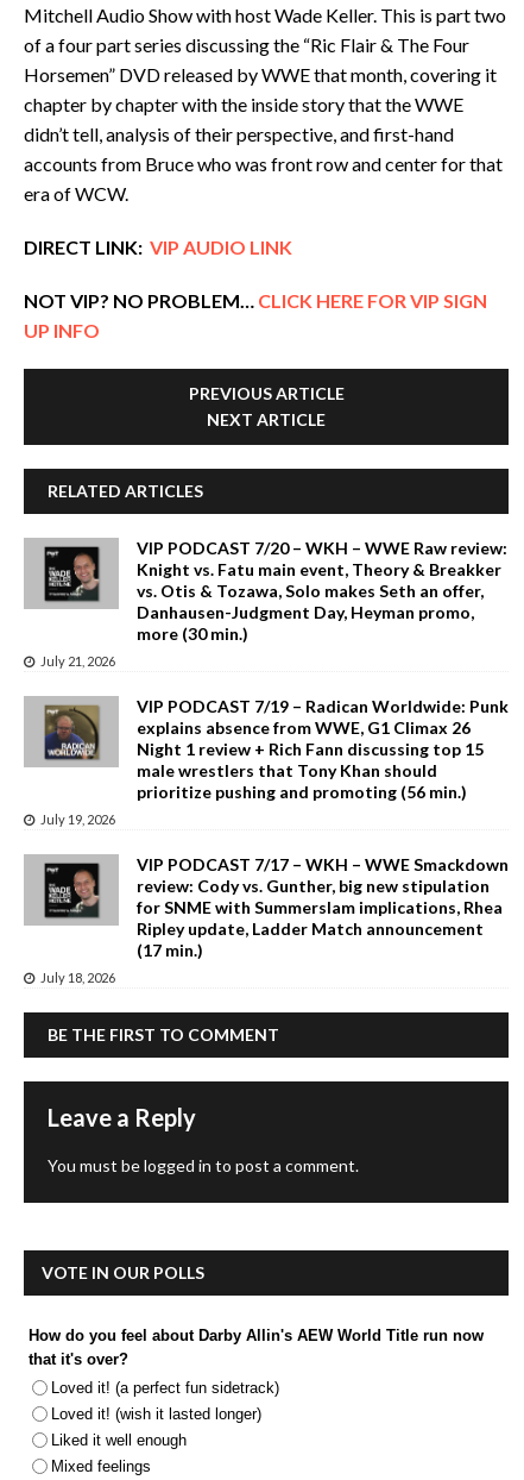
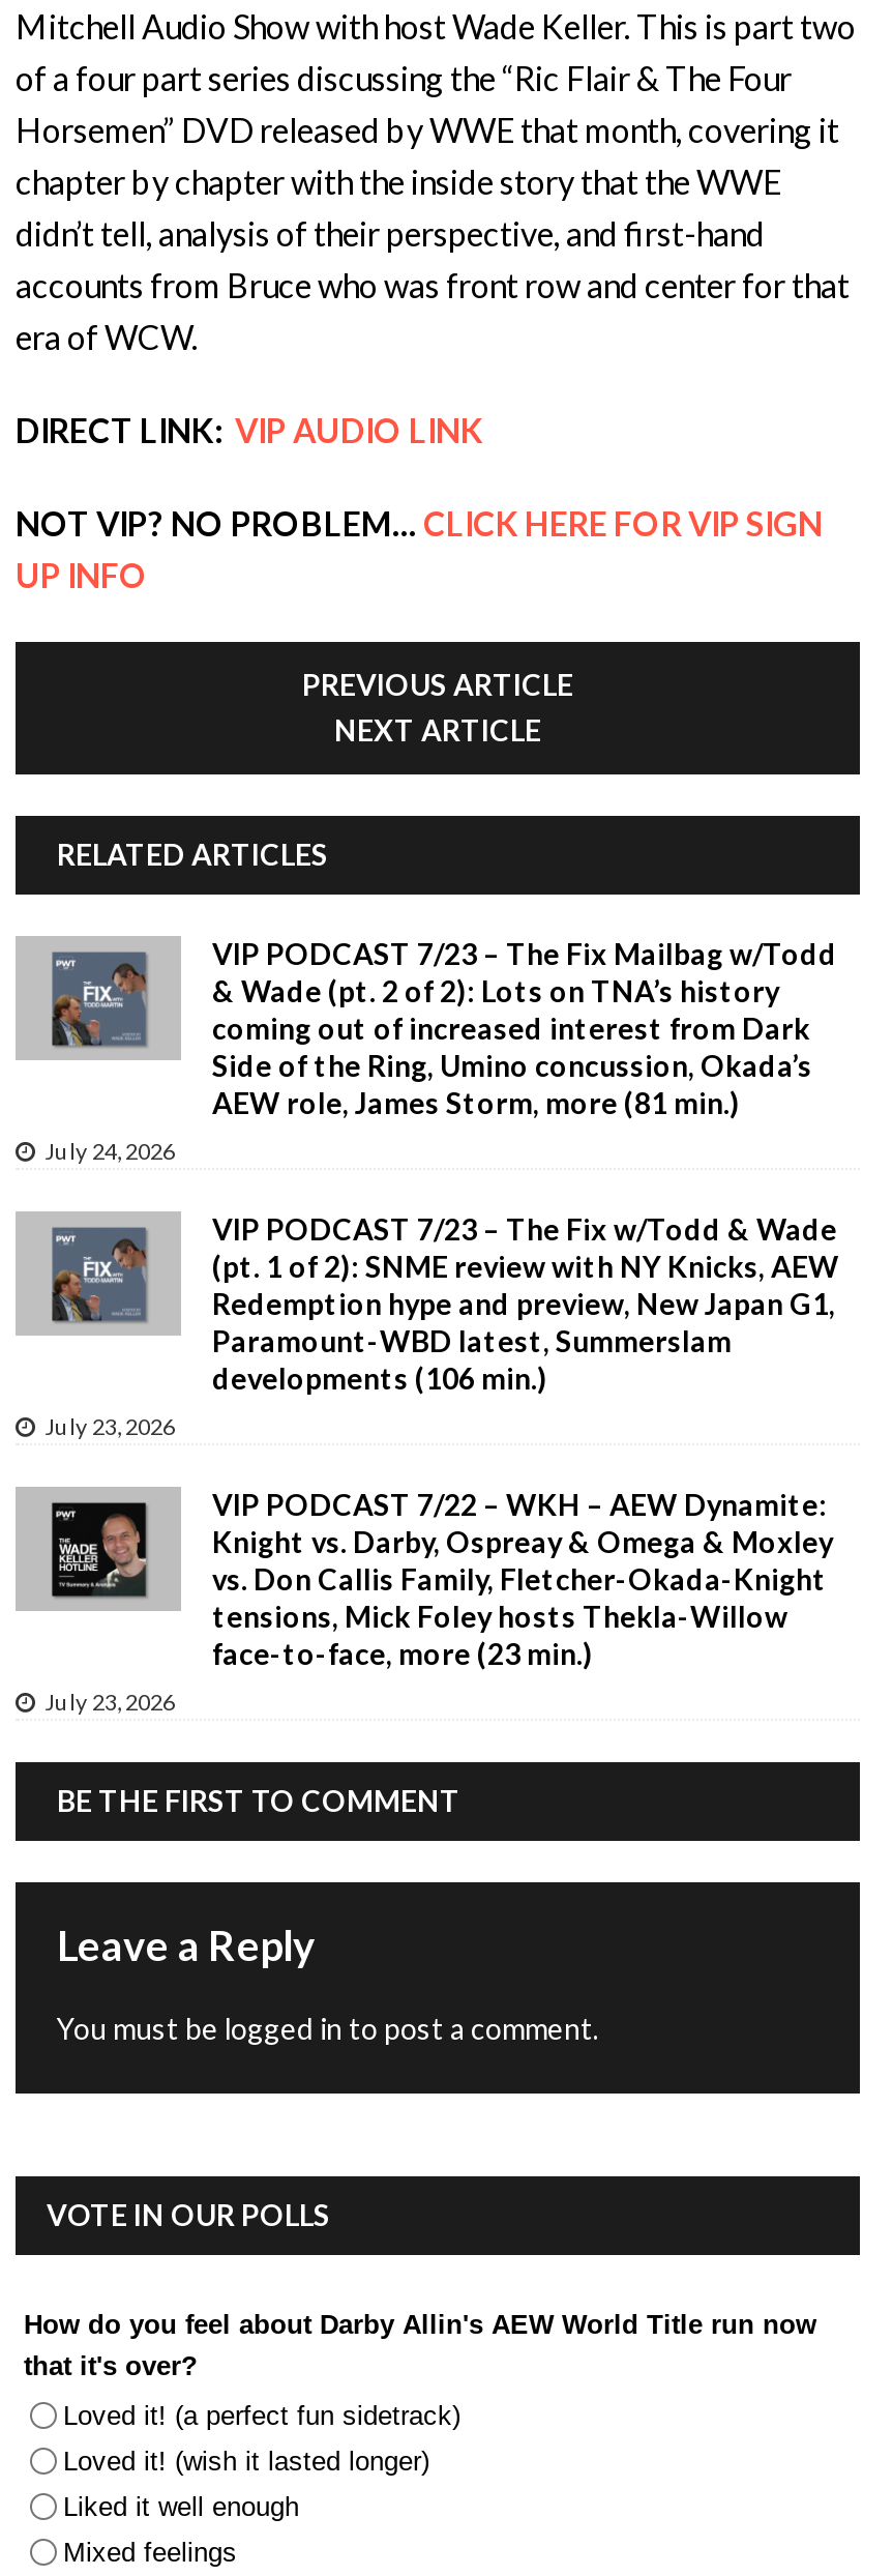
[44,538,507,644] [image] | VIP PODCAST 7/20 – WKH – WWE Raw review: | Knight vs. Fatu main event, Theory & Breakker | vs. Otis & Tozawa, Solo makes Seth an offer, | Danhausen-Judgment Day, Heyman promo, | more (30 min.) -> [53,937,837,1121] [image] | VIP PODCAST 7/23 – The Fix Mailbag w/Todd | & Wade (pt. 2 of 2): Lots on TNA’s history | coming out of increased interest from Dark | Side of the Ring, Umino concussion, Okada’s | AEW role, James Storm, more (81 min.)
[40,654,115,669] July 21, 2026 -> [44,1137,175,1164] July 24, 2026
[44,696,509,802] [image] | VIP PODCAST 7/19 – Radican Worldwide: Punk | explains absence from WWE, G1 Climax 26 | Night 1 review + Rich Fann discussing top 15 | male wrestlers that Tony Khan should | prioritize pushing and promoting (56 min.) -> [53,1212,839,1396] [image] | VIP PODCAST 7/23 – The Fix w/Todd & Wade | (pt. 1 of 2): SNME review with NY Knicks, AEW | Redemption hype and preview, New Japan G1, | Paramount-WBD latest, Summerslam | developments (106 min.)
[40,812,115,827] July 19, 2026 -> [44,1413,175,1440] July 23, 2026
[137,855,509,960] VIP PODCAST 7/17 – WKH – WWE Smackdown | review: Cody vs. Gunther, big new stipulation | for SNME with Summerslam implications, Rhea | Ripley update, Ladder Match announcement | (17 min.) -> [212,1487,833,1672] VIP PODCAST 7/22 – WKH – AEW Dynamite: | Knight vs. Darby, Ospreay & Omega & Moxley | vs. Don Callis Family, Fletcher-Okada-Knight | tensions, Mick Foley hosts Thekla-Willow | face-to-face, more (23 min.)
[40,970,115,985] July 18, 2026 -> [44,1688,175,1715] July 23, 2026

